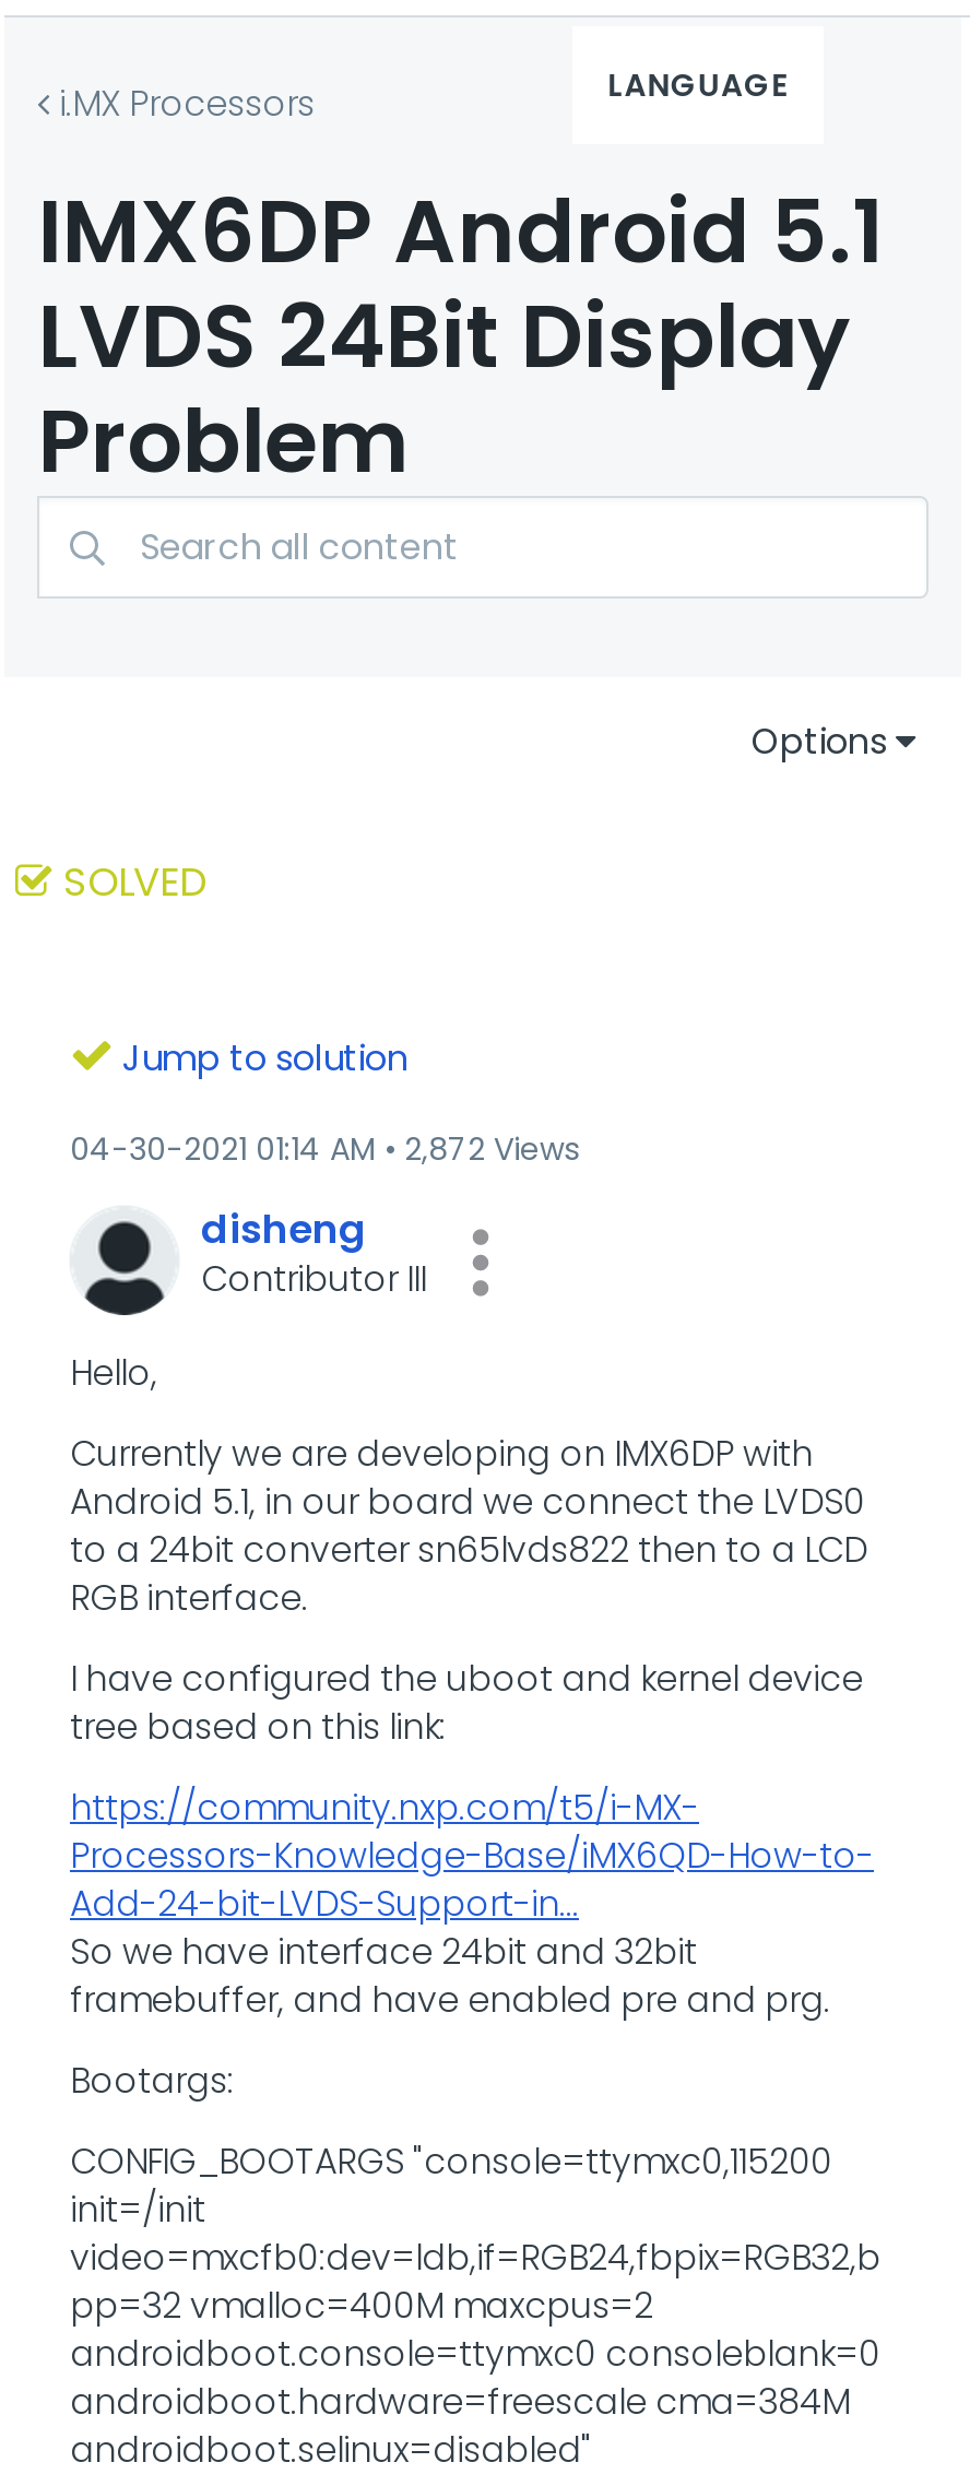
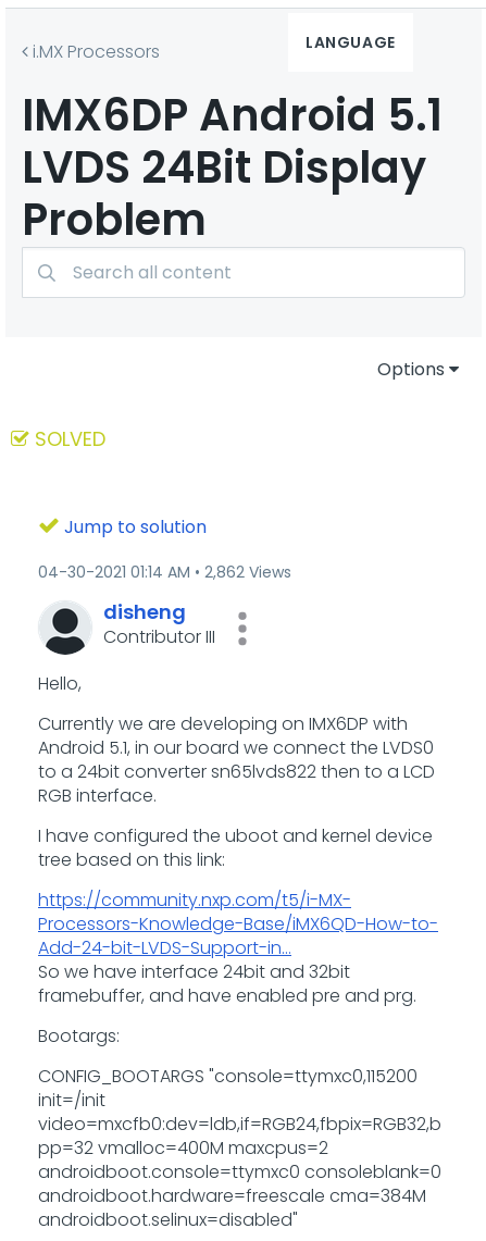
[70,1127,579,1171] 04-30-2021 01:14 AM 2,872 Views -> [38,561,291,583] 04-30-2021 01:14 AM 2,862 Views

